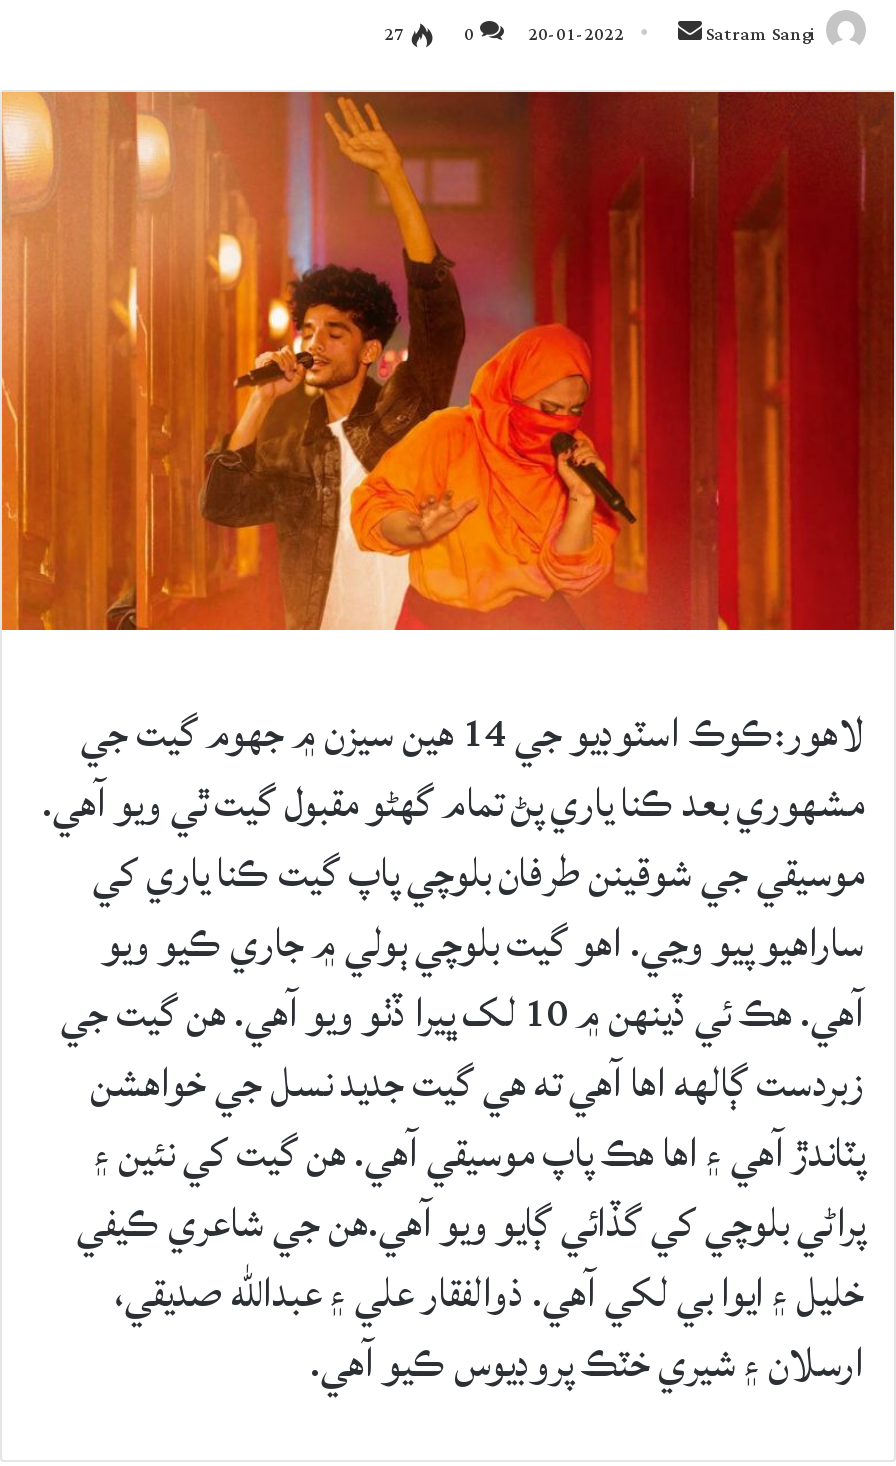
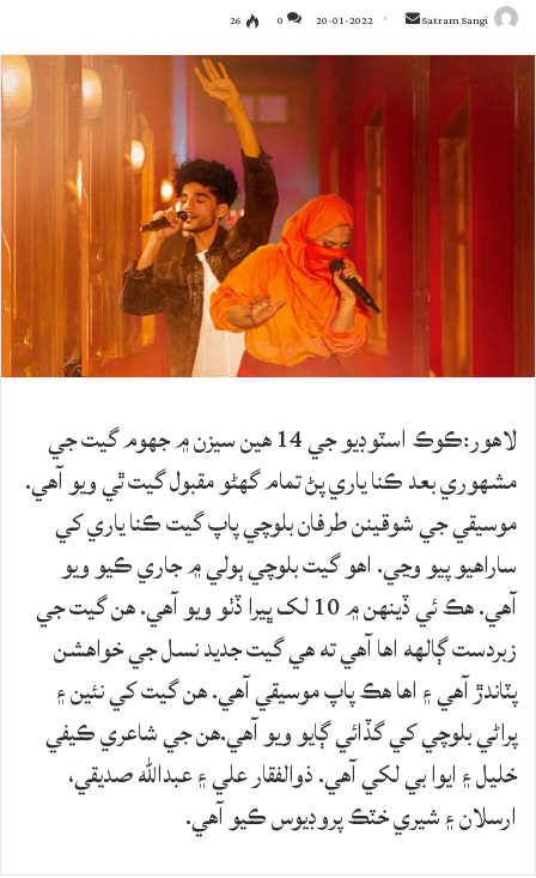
[384,18,404,52] 27 -> [230,11,242,31] 26

